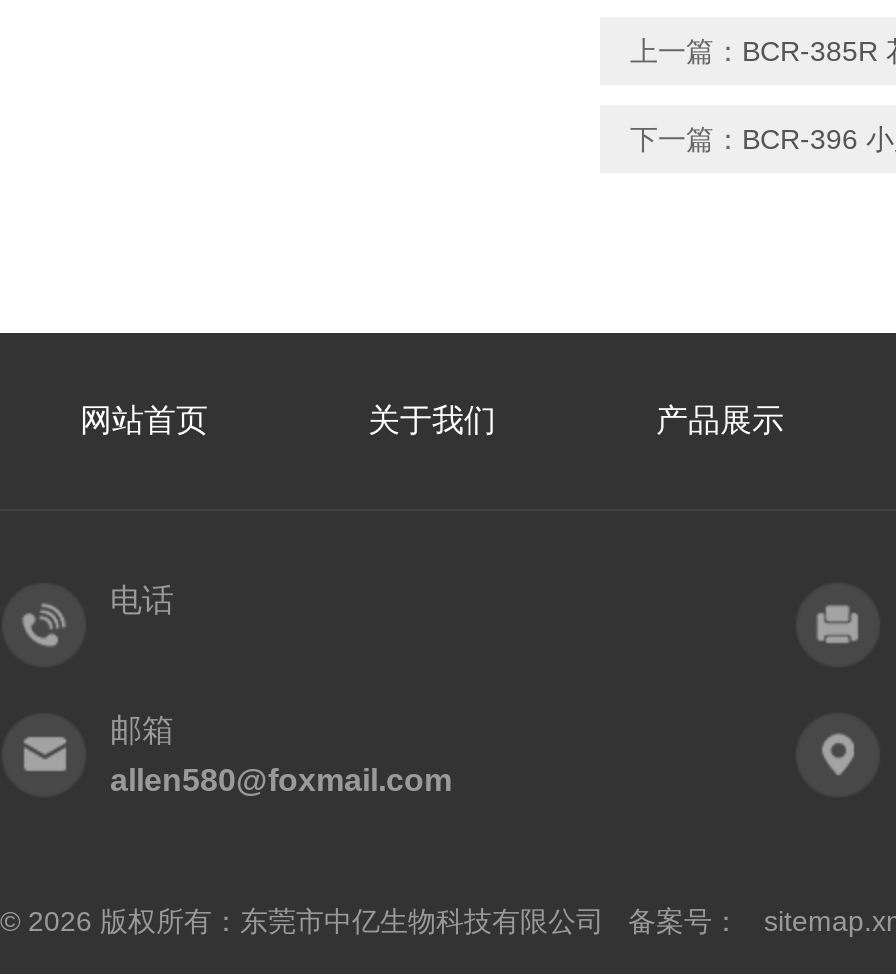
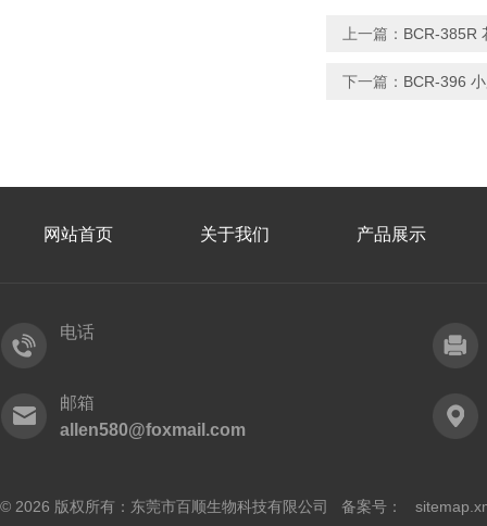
[0,905,740,937] © 2026 版权所有：东莞市中亿生物科技有限公司 备案号： -> [0,498,402,515] © 2026 版权所有：东莞市百顺生物科技有限公司 备案号：

